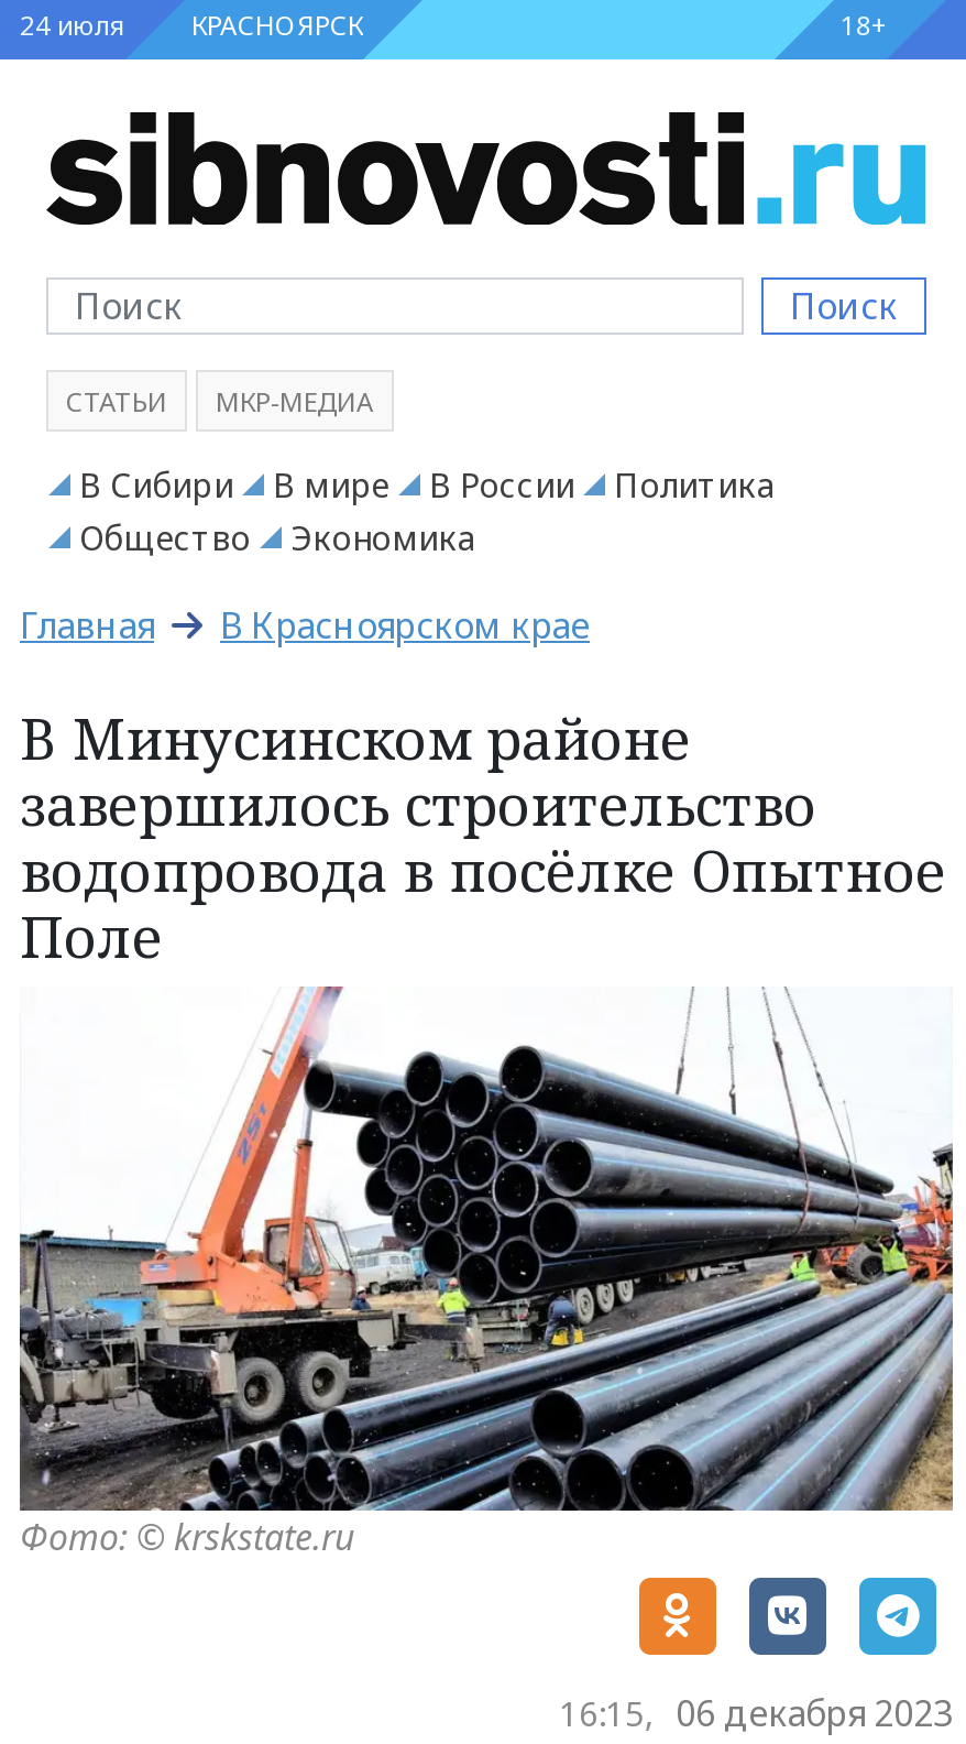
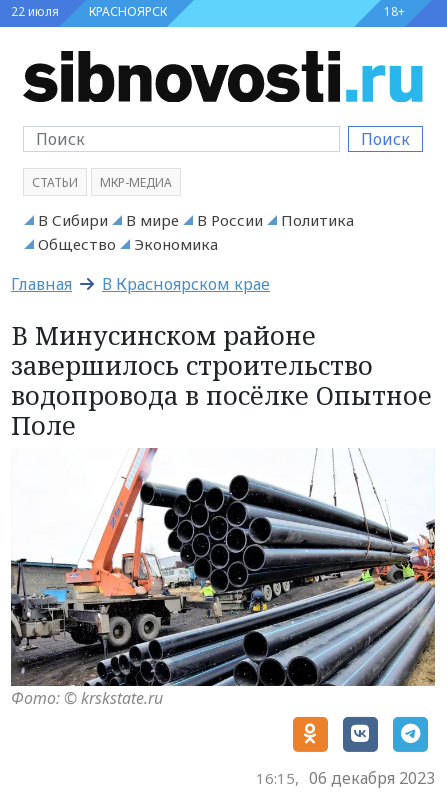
[20,7,363,44] 24 июля КРАСНОЯРСК -> [11,3,167,20] 22 июля КРАСНОЯРСК

